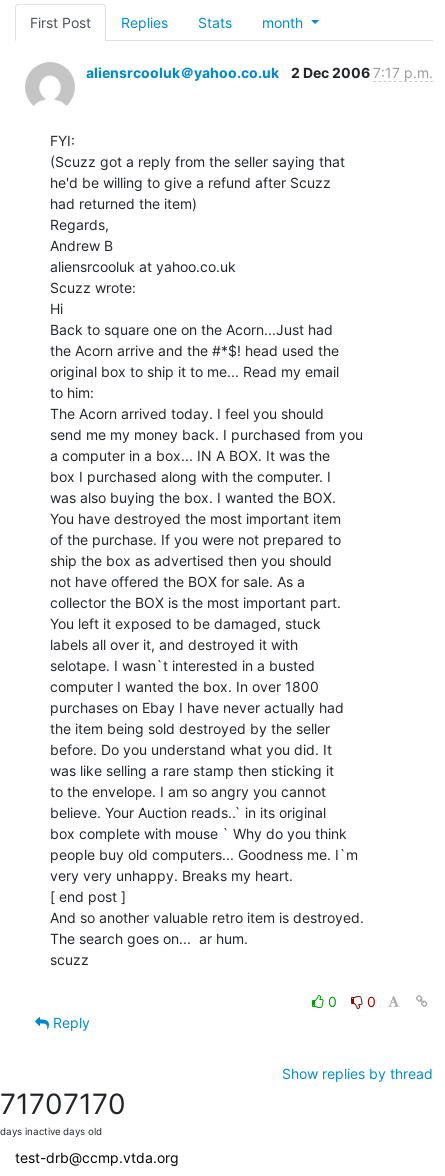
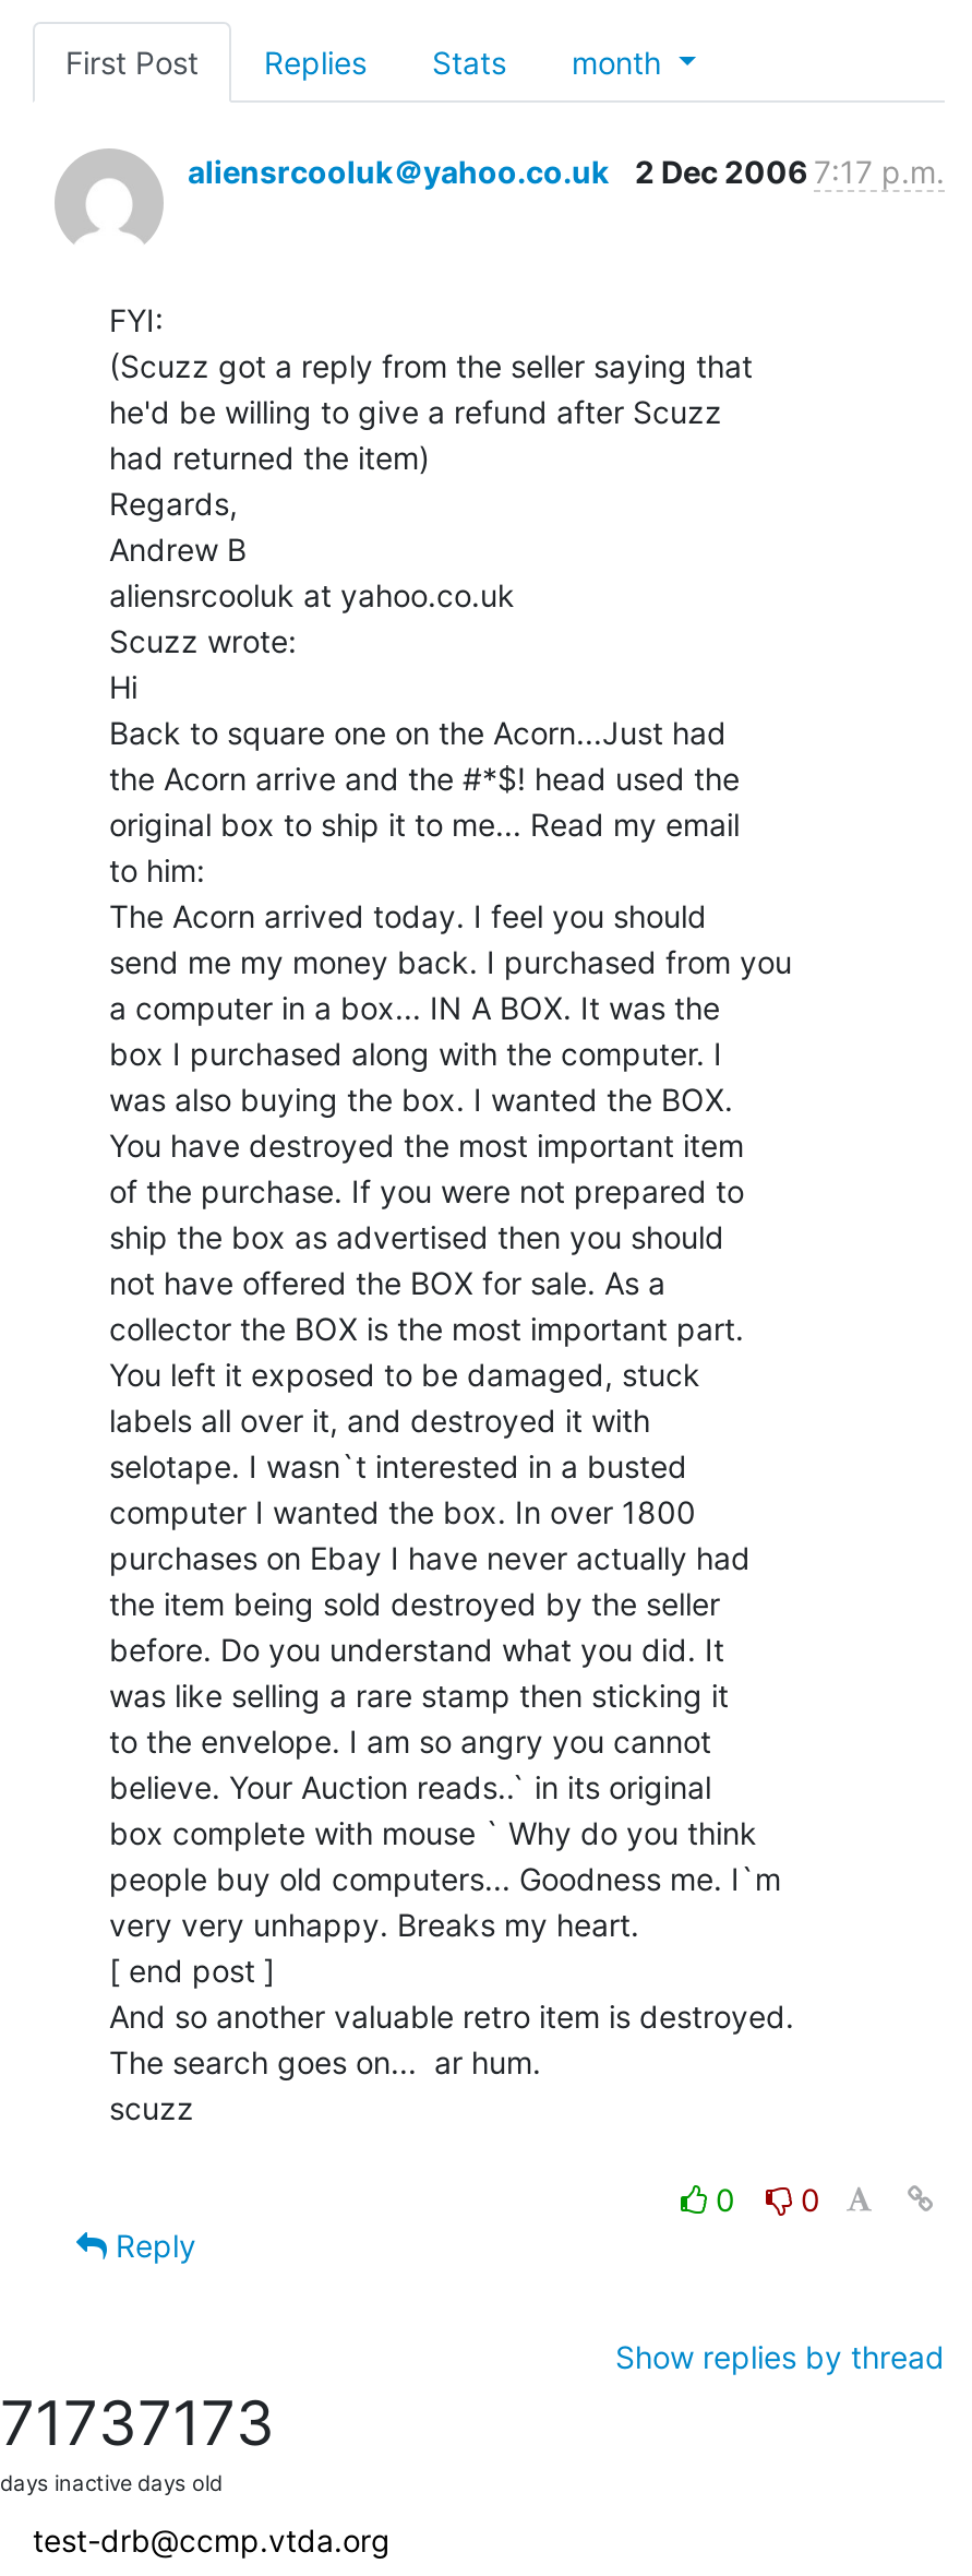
[0,1087,63,1121] 7170 -> [0,2386,137,2460] 7173
[63,1087,126,1121] 7170 -> [137,2386,275,2460] 7173

